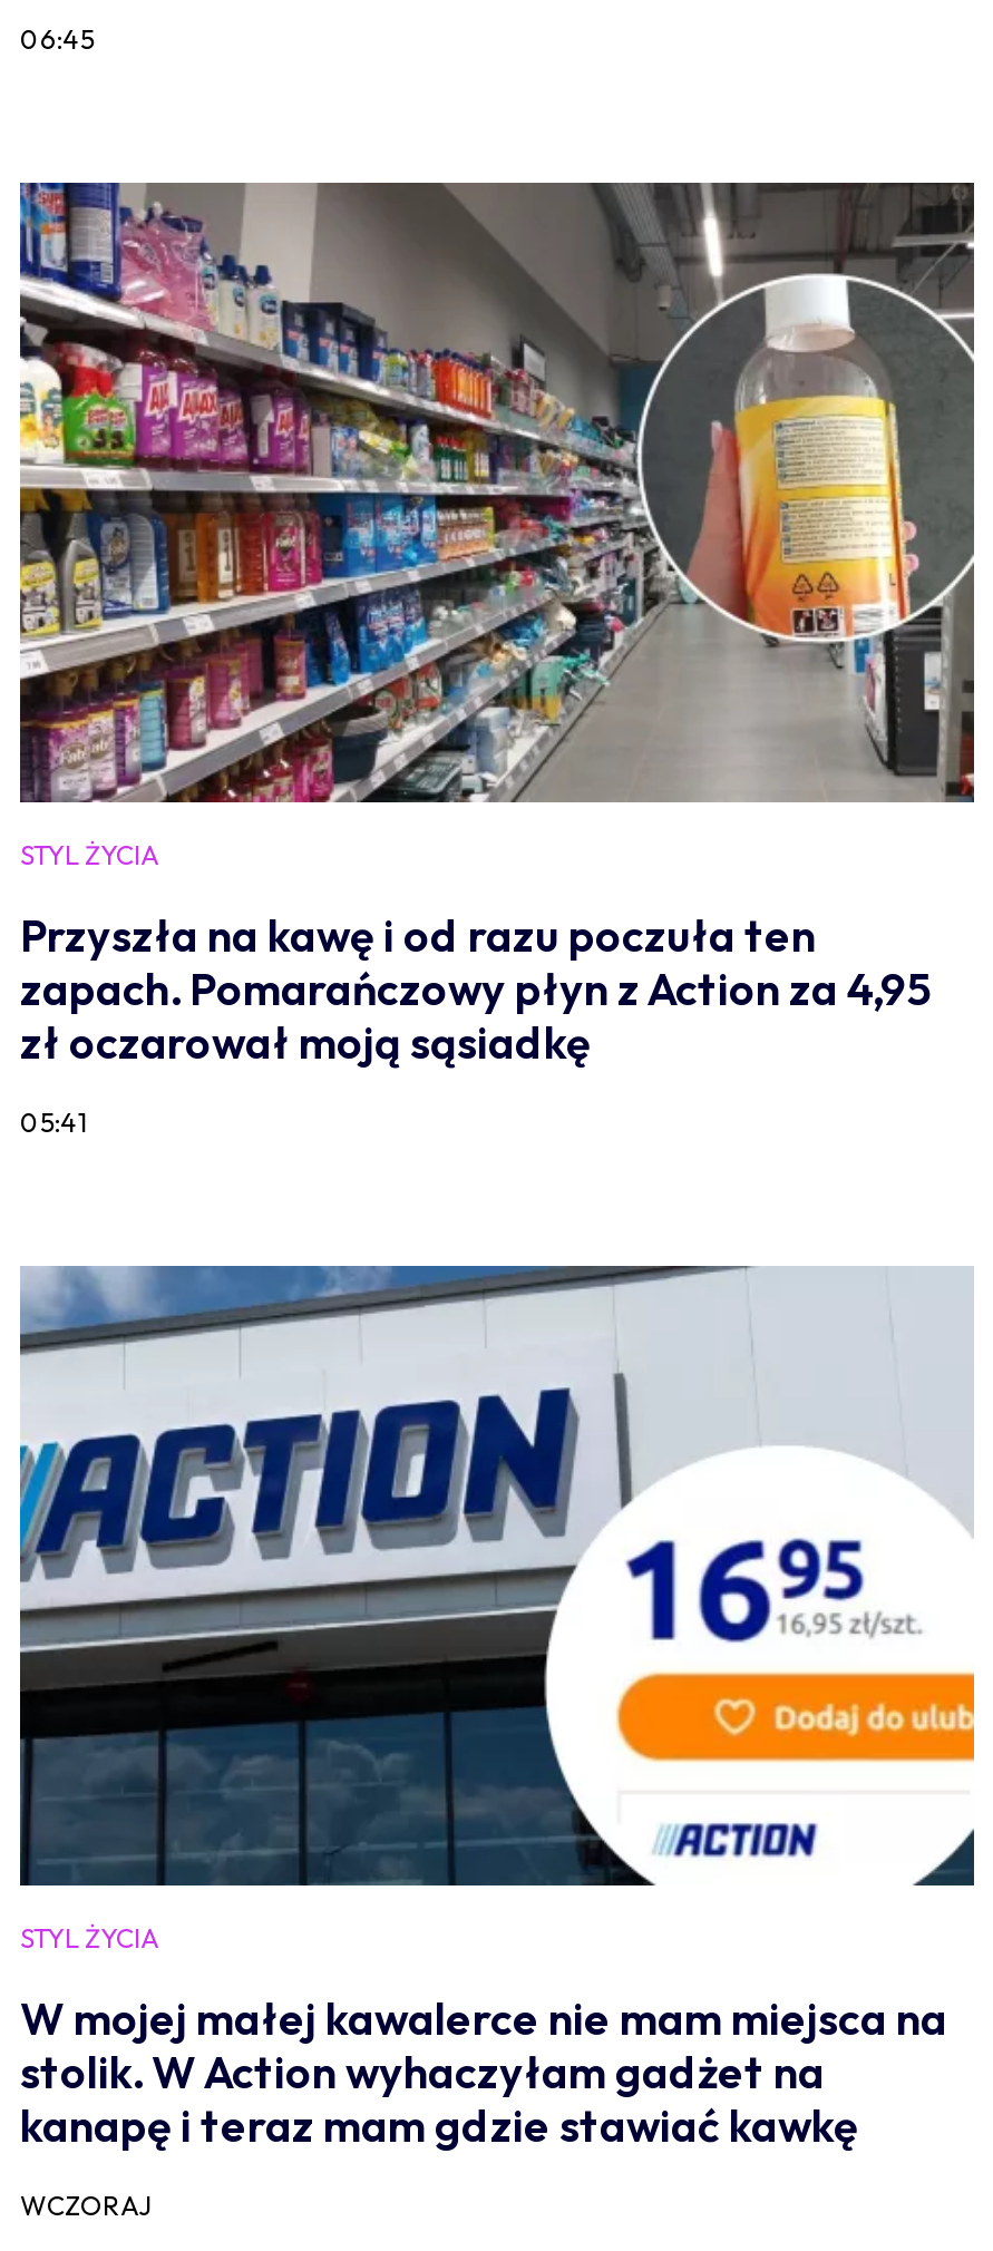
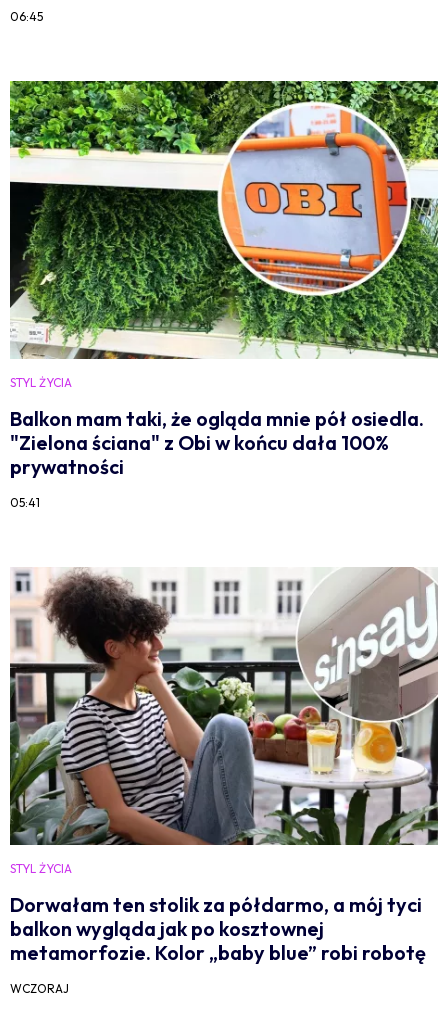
[18,179,976,806] [image] -> [9,80,439,360] [image]
[20,906,932,1069] Przyszła na kawę i od razu poczuła ten | zapach. Pomarańczowy płyn z Action za 4,95 | zł oczarował moją sąsiadkę -> [10,406,424,479] Balkon mam taki, że ogląda mnie pół osiedla. | "Zielona ściana" z Obi w końcu dała 100% | prywatności
[18,1263,976,1887] [image] -> [9,567,439,846] [image]
[20,1989,947,2152] W mojej małej kawalerce nie mam miejsca na | stolik. W Action wyhaczyłam gadżet na | kanapę i teraz mam gdzie stawiać kawkę -> [10,892,426,965] Dorwałam ten stolik za półdarmo, a mój tyci | balkon wygląda jak po kosztownej | metamorfozie. Kolor „baby blue” robi robotę

